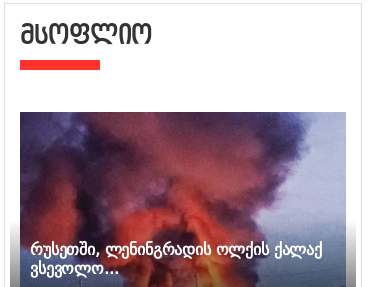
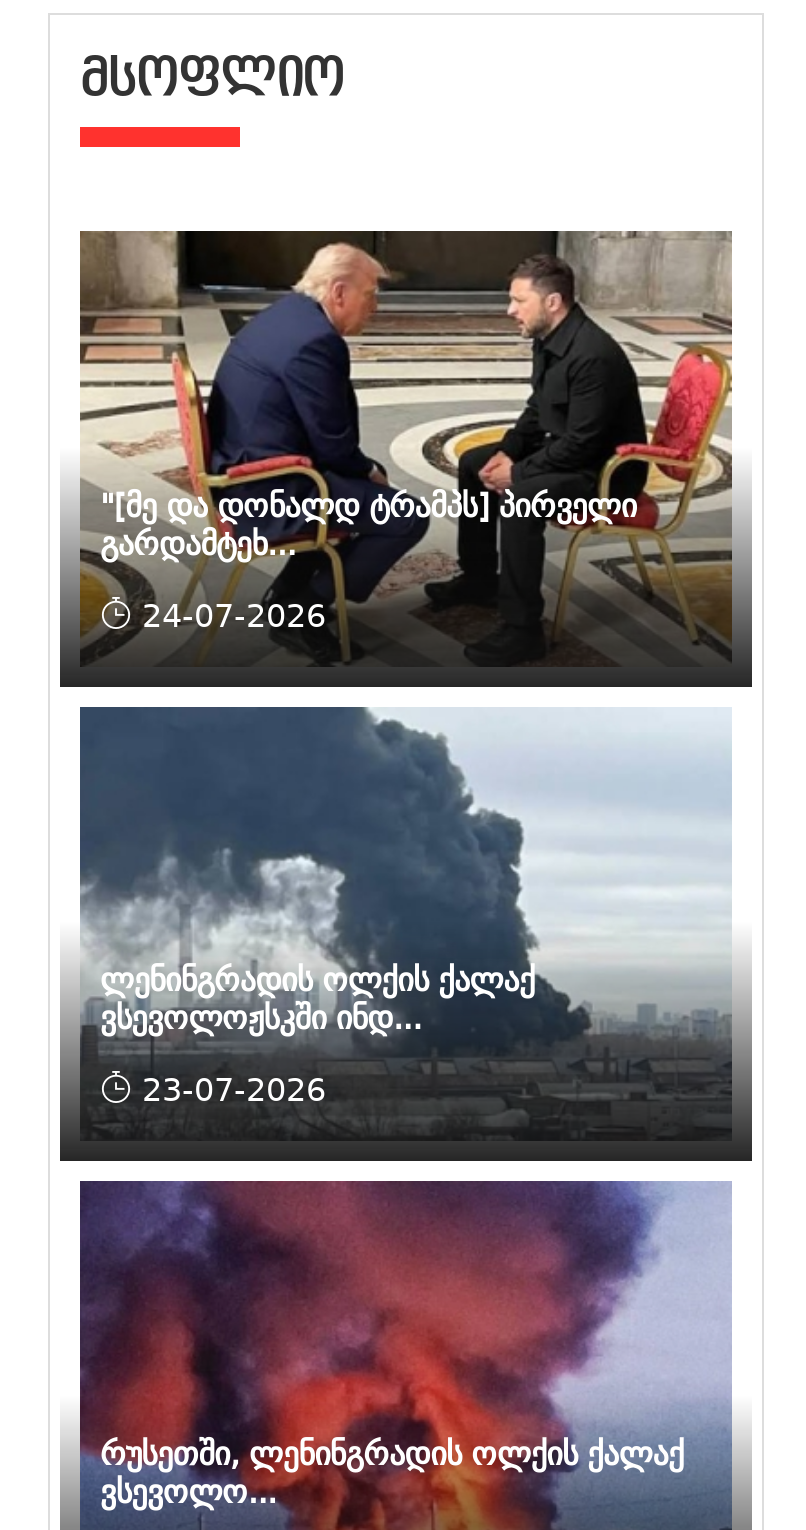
none -> [60,229,752,689] [image] | "[მე და დონალდ ტრამპს] პირველი | გარდამტეხ... | 24-07-2026
none -> [60,705,752,1165] [image] | ლენინგრადის ოლქის ქალაქ | ვსევოლოჟსკში ინდ... | 23-07-2026

